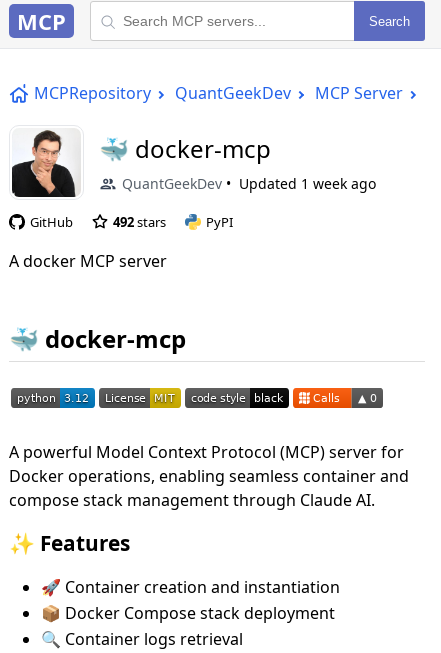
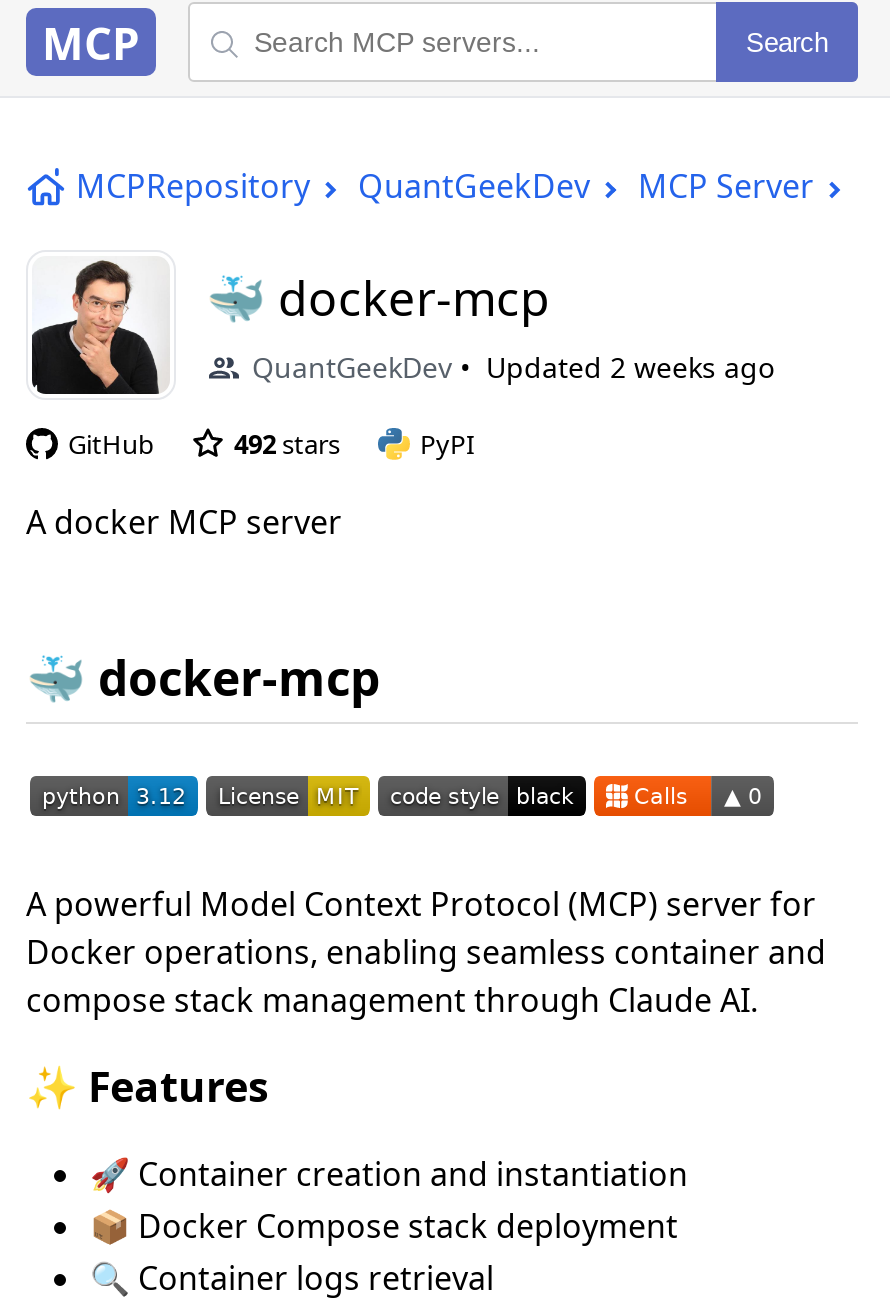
[239,174,376,193] Updated 1 week ago -> [486,348,774,386] Updated 2 weeks ago

